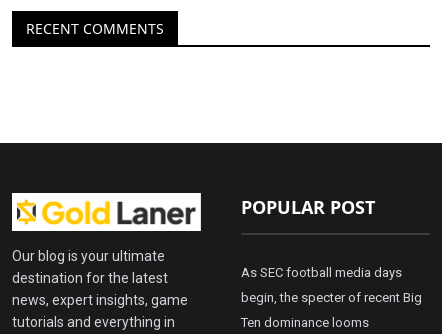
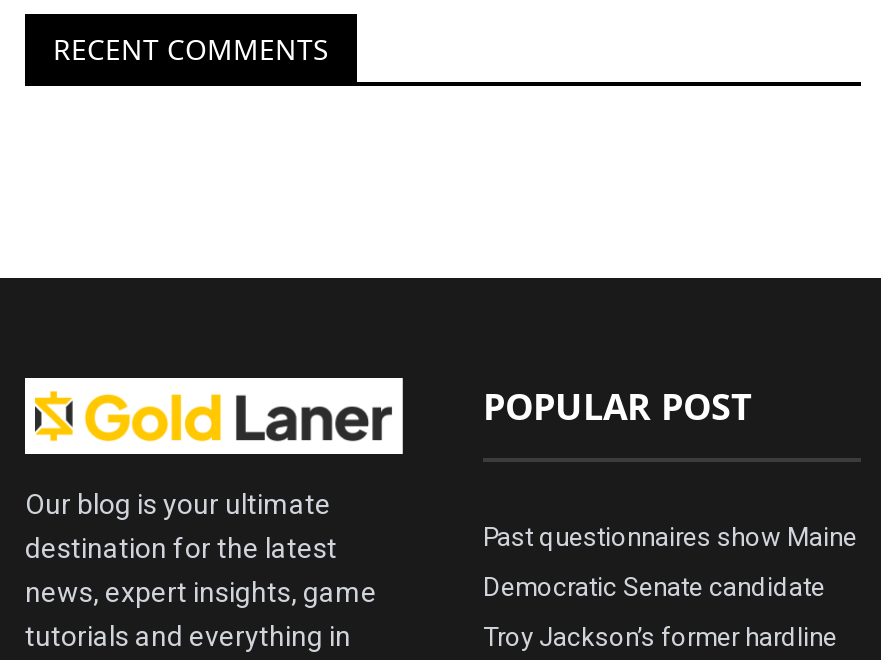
[241,265,402,280] As SEC football media days -> [483,522,857,552] Past questionnaires show Maine
[241,290,422,305] begin, the specter of recent Big -> [483,572,825,602] Democratic Senate candidate
[241,315,369,330] Ten dominance looms -> [483,622,837,652] Troy Jackson’s former hardline

